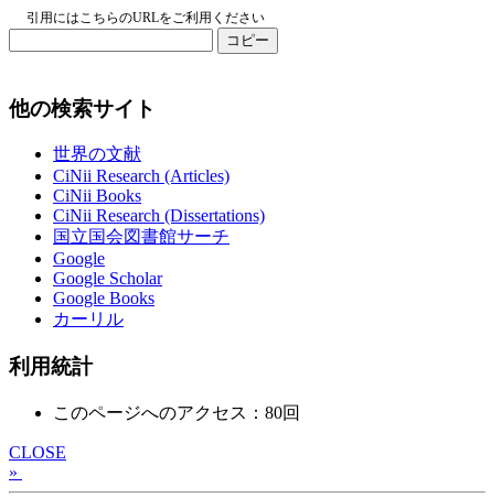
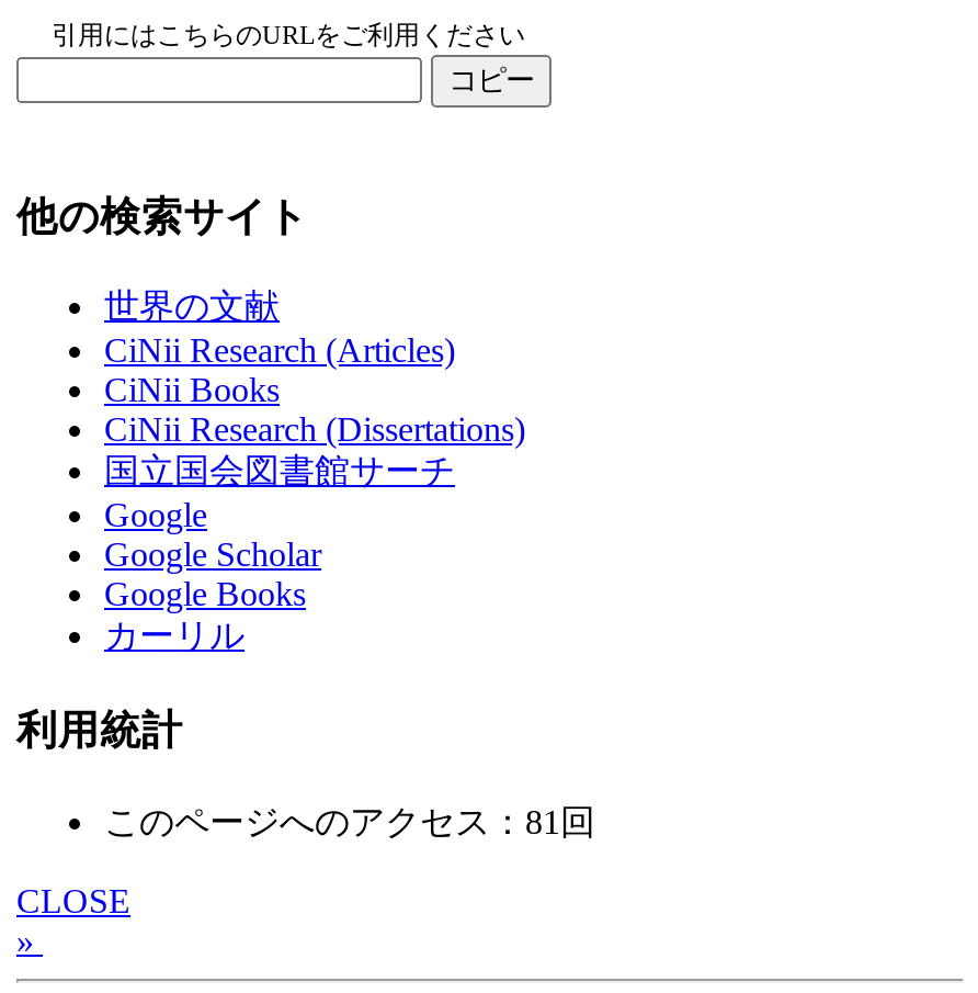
[53,403,300,422] このページへのアクセス：80回 -> [104,803,595,840] このページへのアクセス：81回

